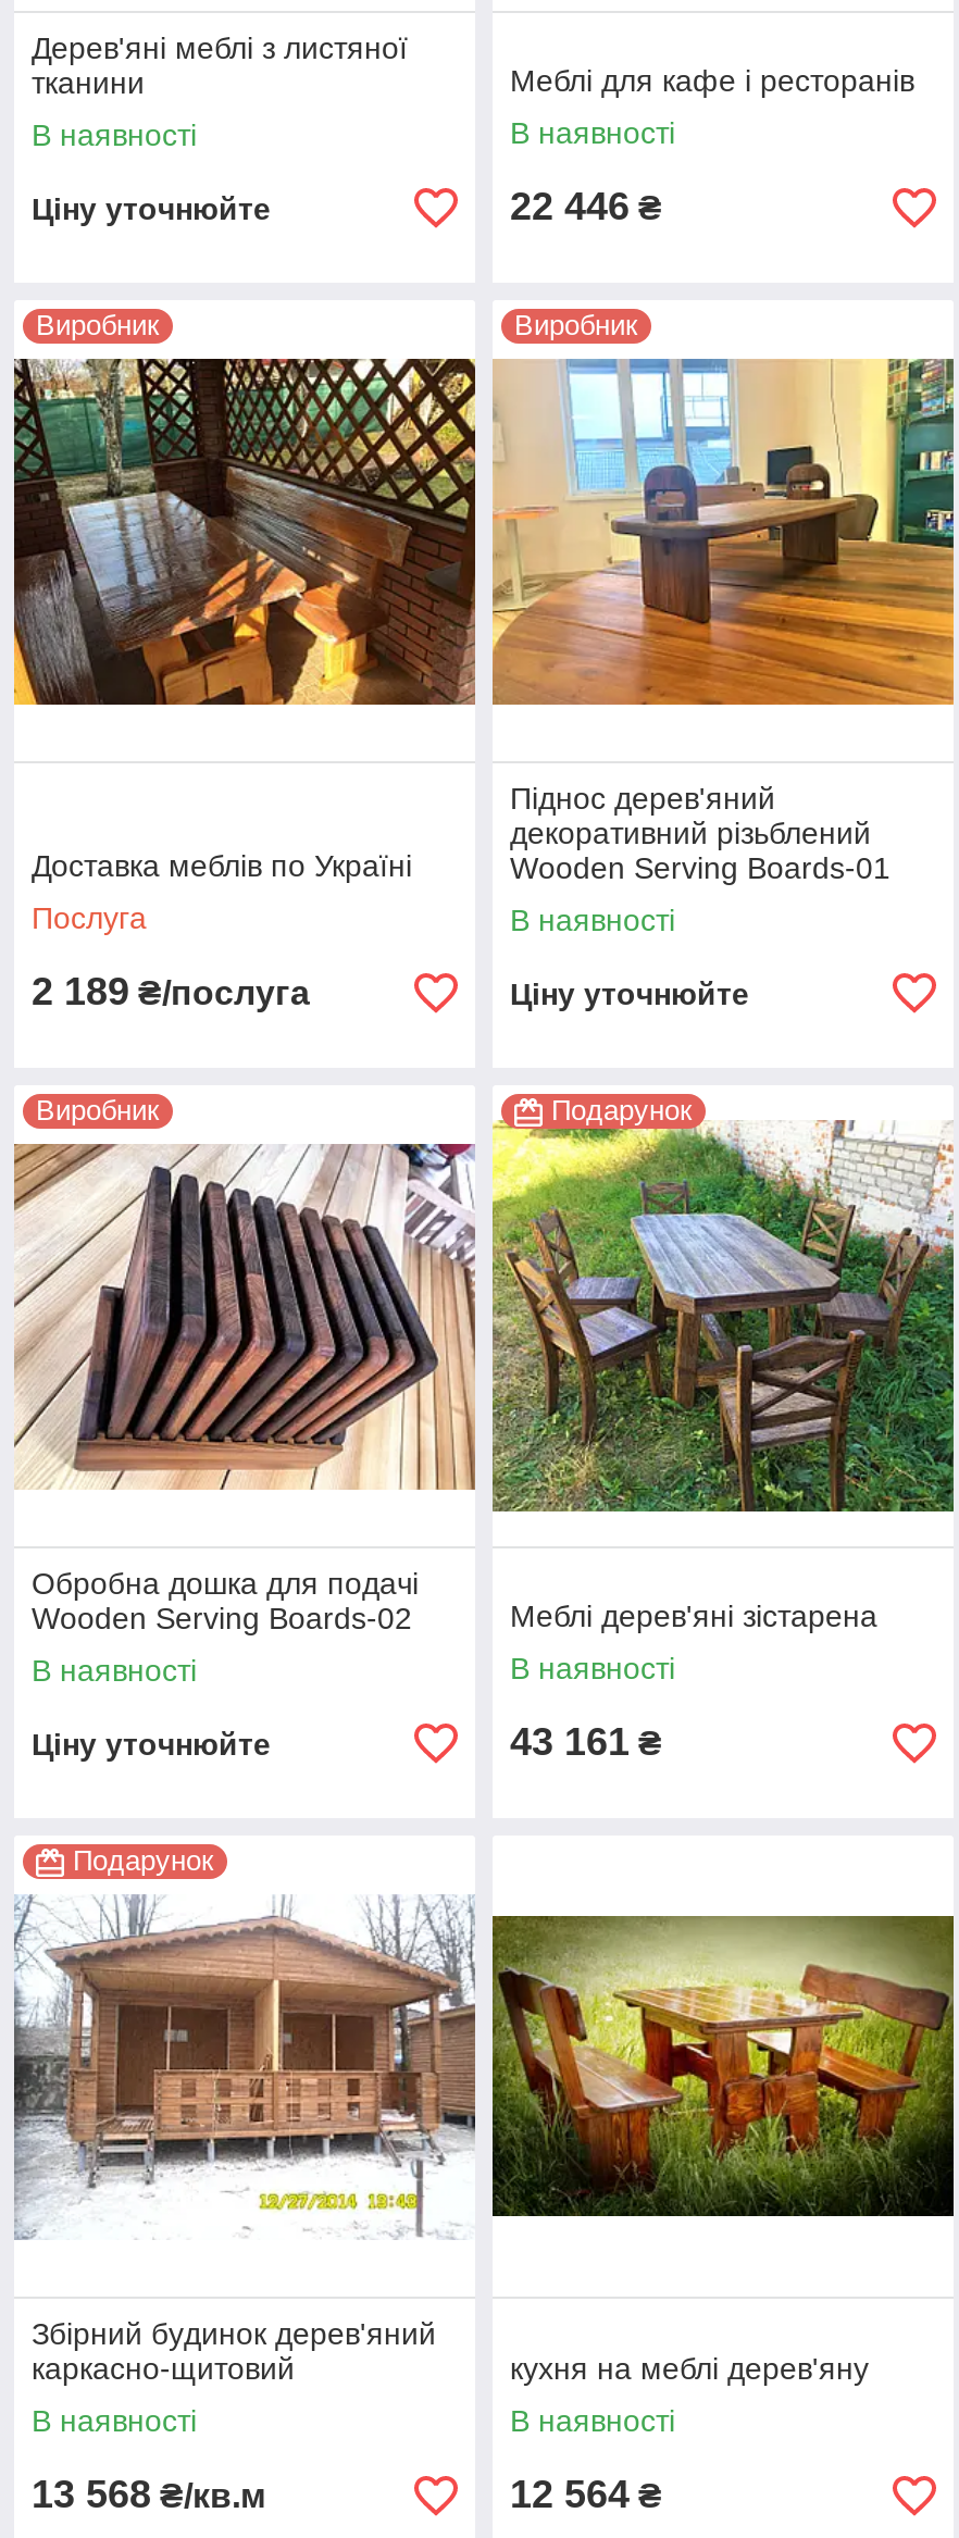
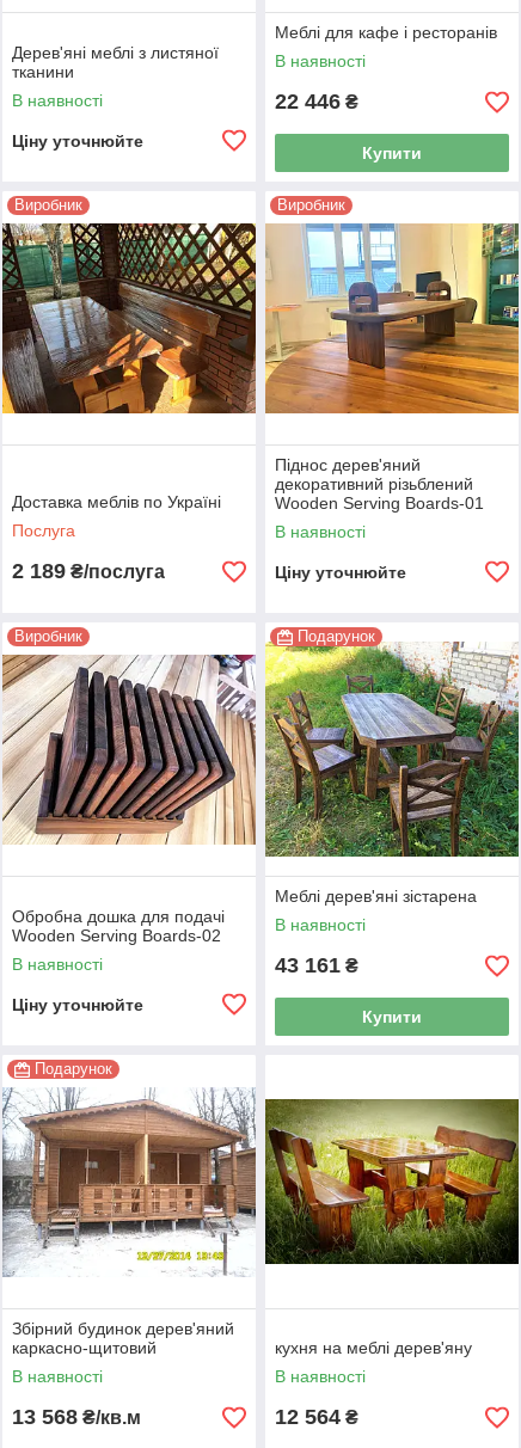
none -> [362,144,422,163] Купити
none -> [362,1007,422,1027] Купити

